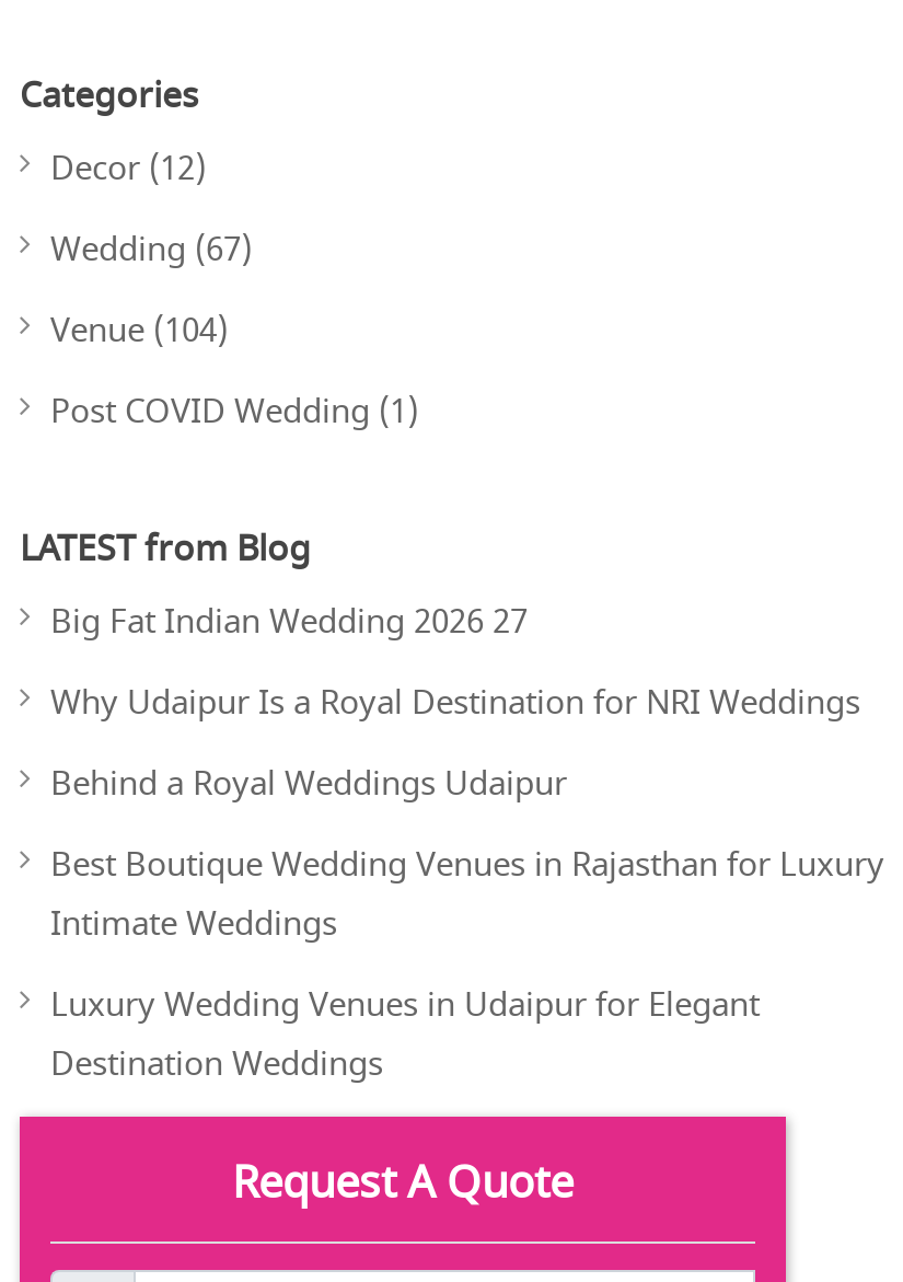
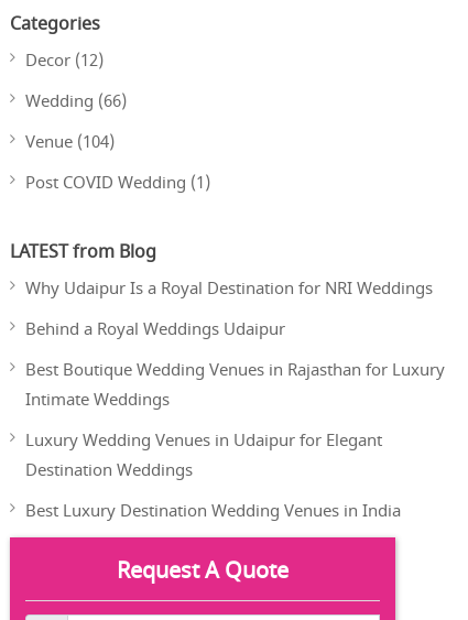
[50,224,252,273] Wedding (67) -> [25,89,127,113] Wedding (66)
[50,597,528,645] Big Fat Indian Wedding 2026 27 -> none
moved [50,678,884,1087] -> [25,276,445,482]: Why Udaipur Is a Royal Destination for NRI Weddings | Behind a Royal Weddings Udaipur | Best Boutique Wedding Venues in Rajasthan for Luxury | Intimate Weddings | Luxury Wedding Venues in Udaipur for Elegant | Destination Weddings
none -> [25,498,401,523] Best Luxury Destination Wedding Venues in India

